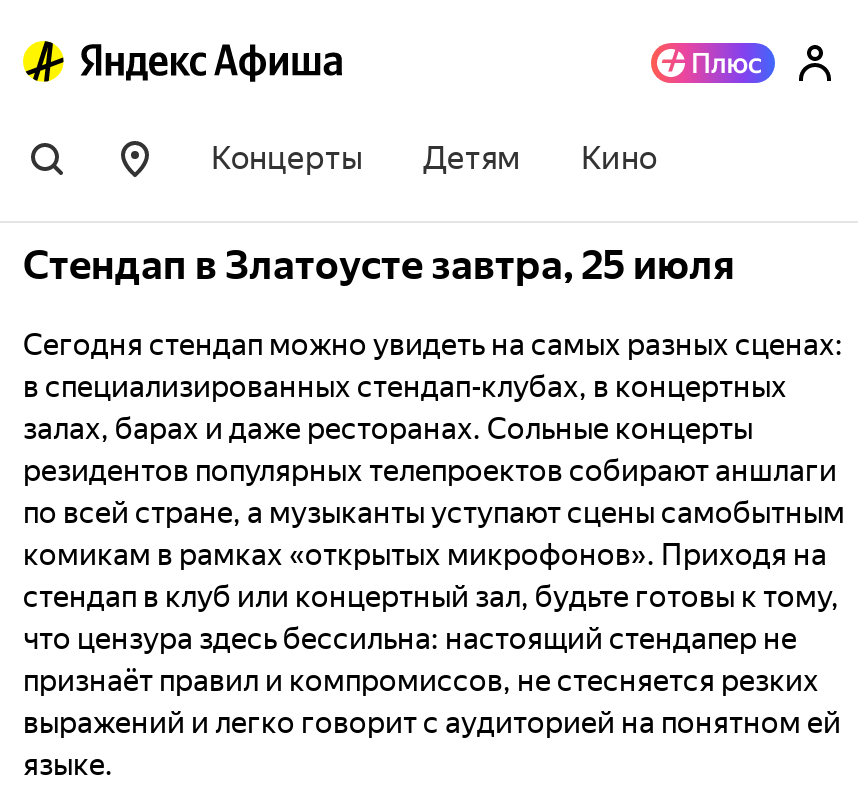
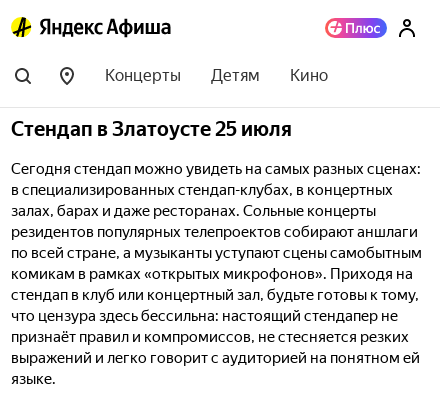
[23,241,735,289] Стендап в Златоусте завтра, 25 июля -> [11,117,292,141] Стендап в Златоусте 25 июля

